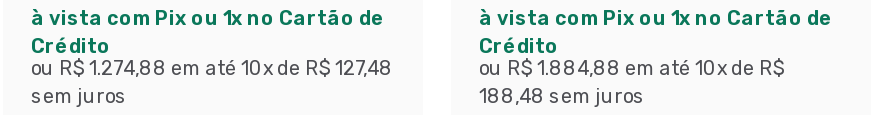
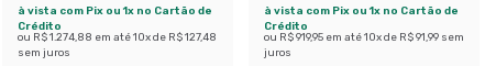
[479,56,785,106] ou R$ 1.884,88 em até 10 x de R$ | 188,48 sem juros -> [264,31,464,58] ou R$ 919,95 em até 10 x de R$ 91,99 sem | juros

